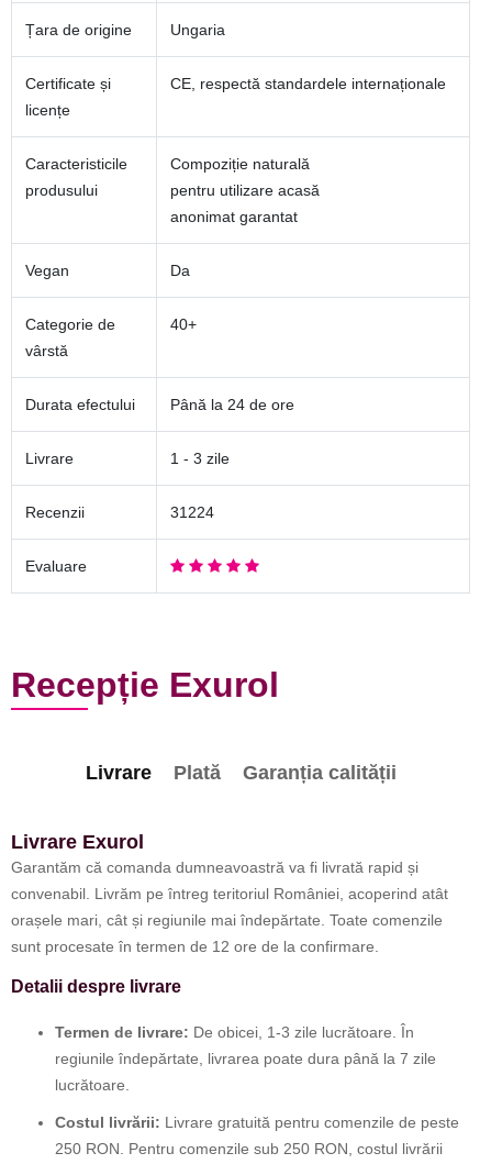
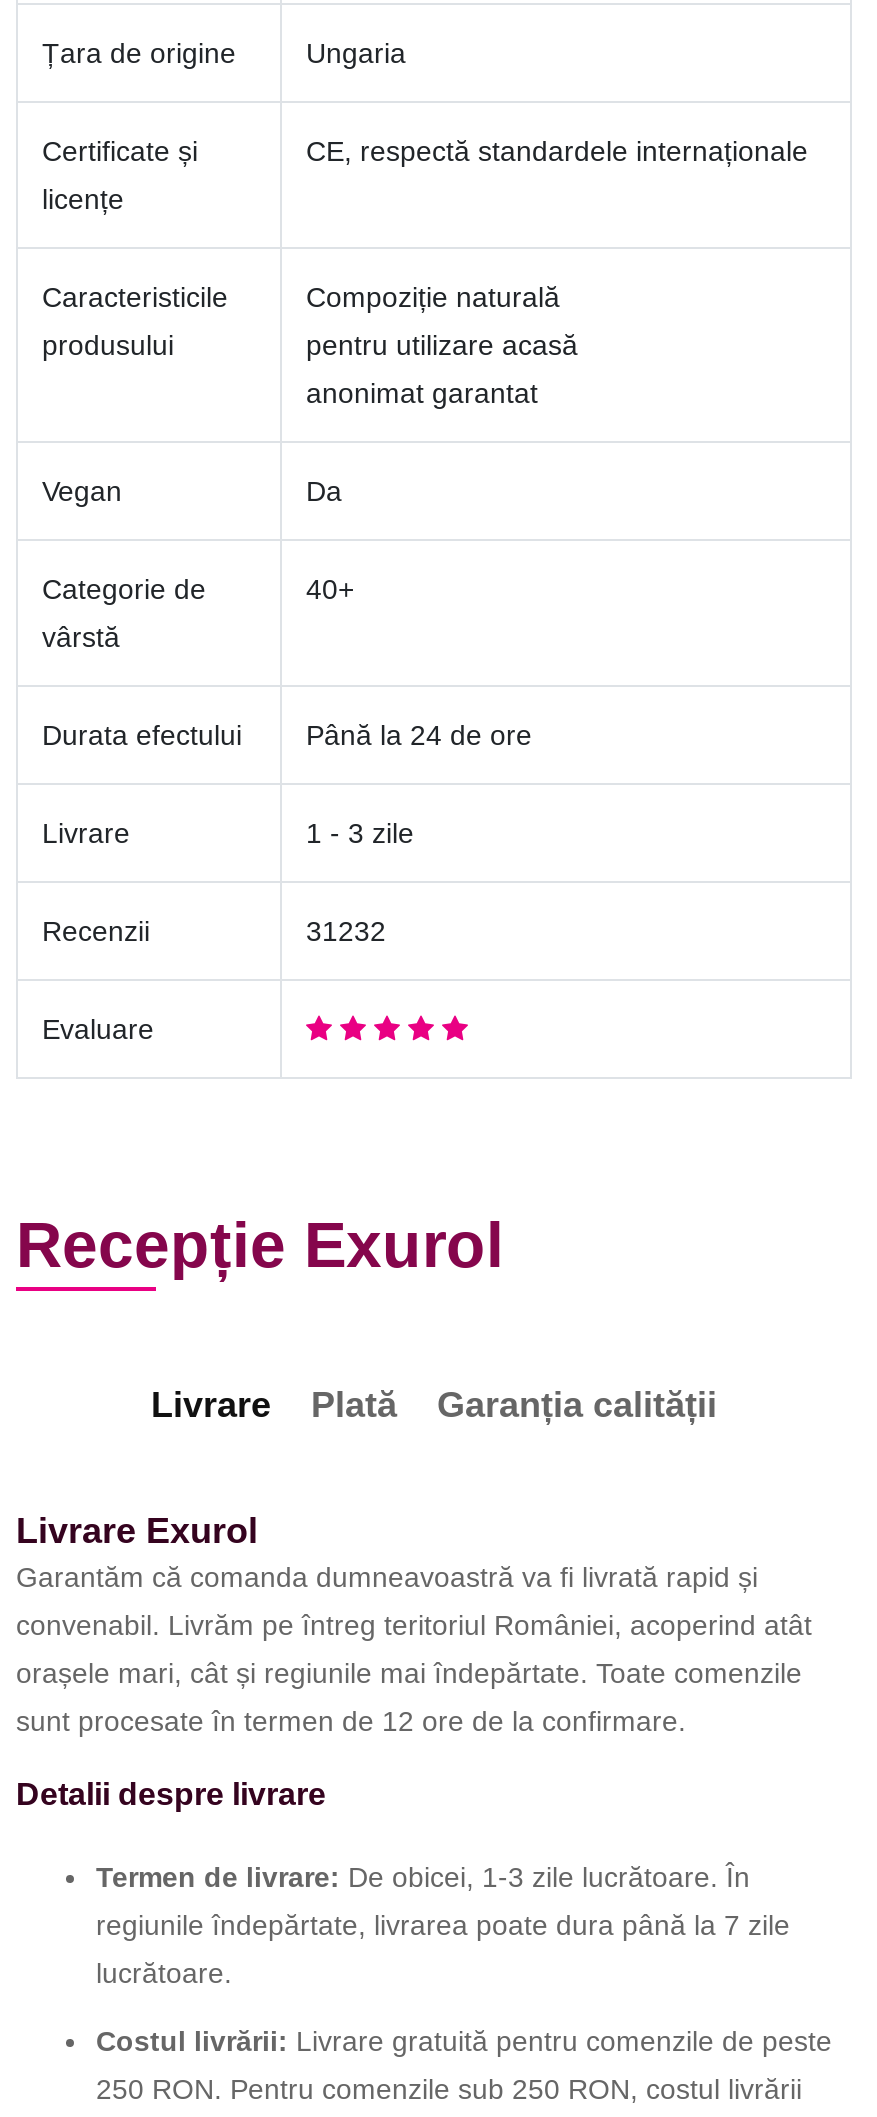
[170,503,214,521] 31224 -> [306,915,386,947] 31232

